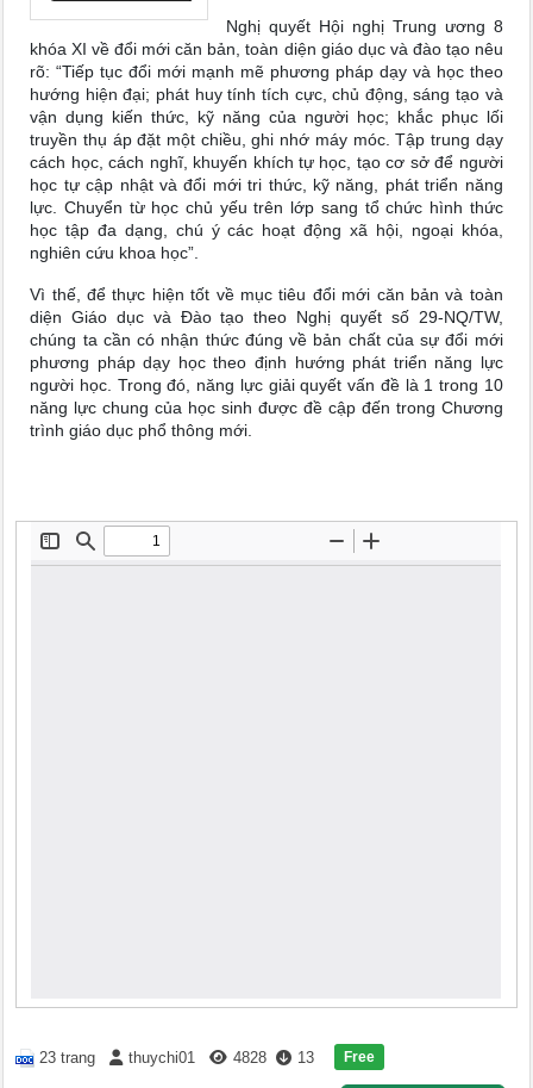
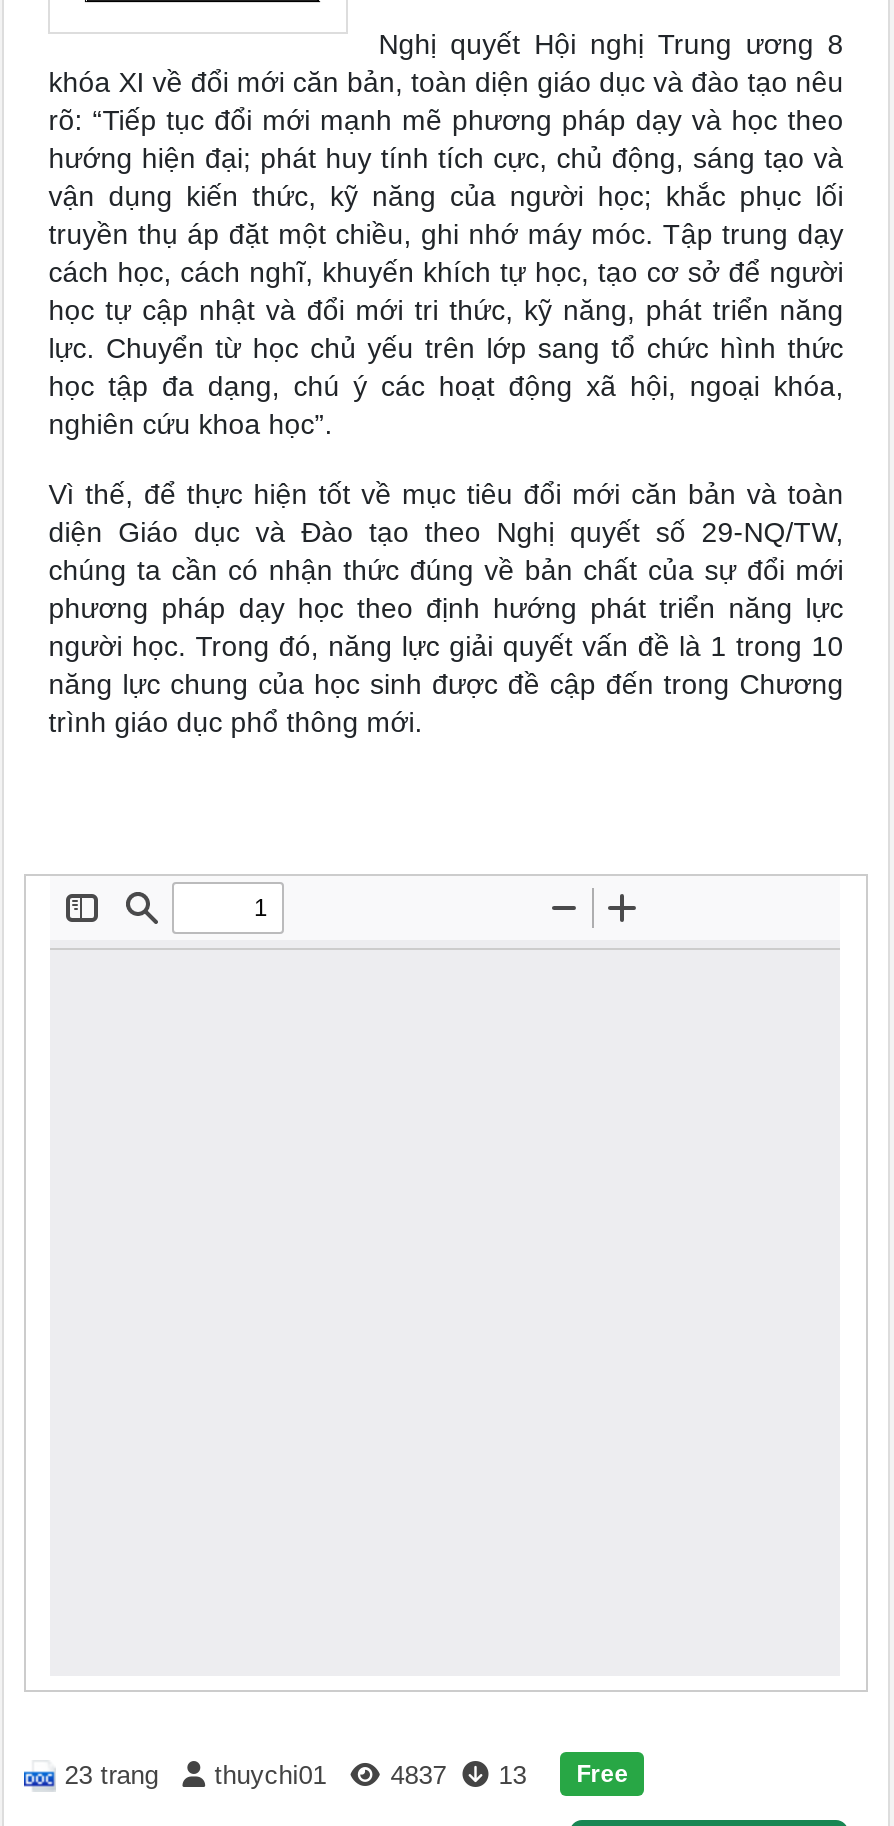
[233,1049,375,1067] 4828 13 Free -> [390,1760,628,1791] 4837 13 Free

